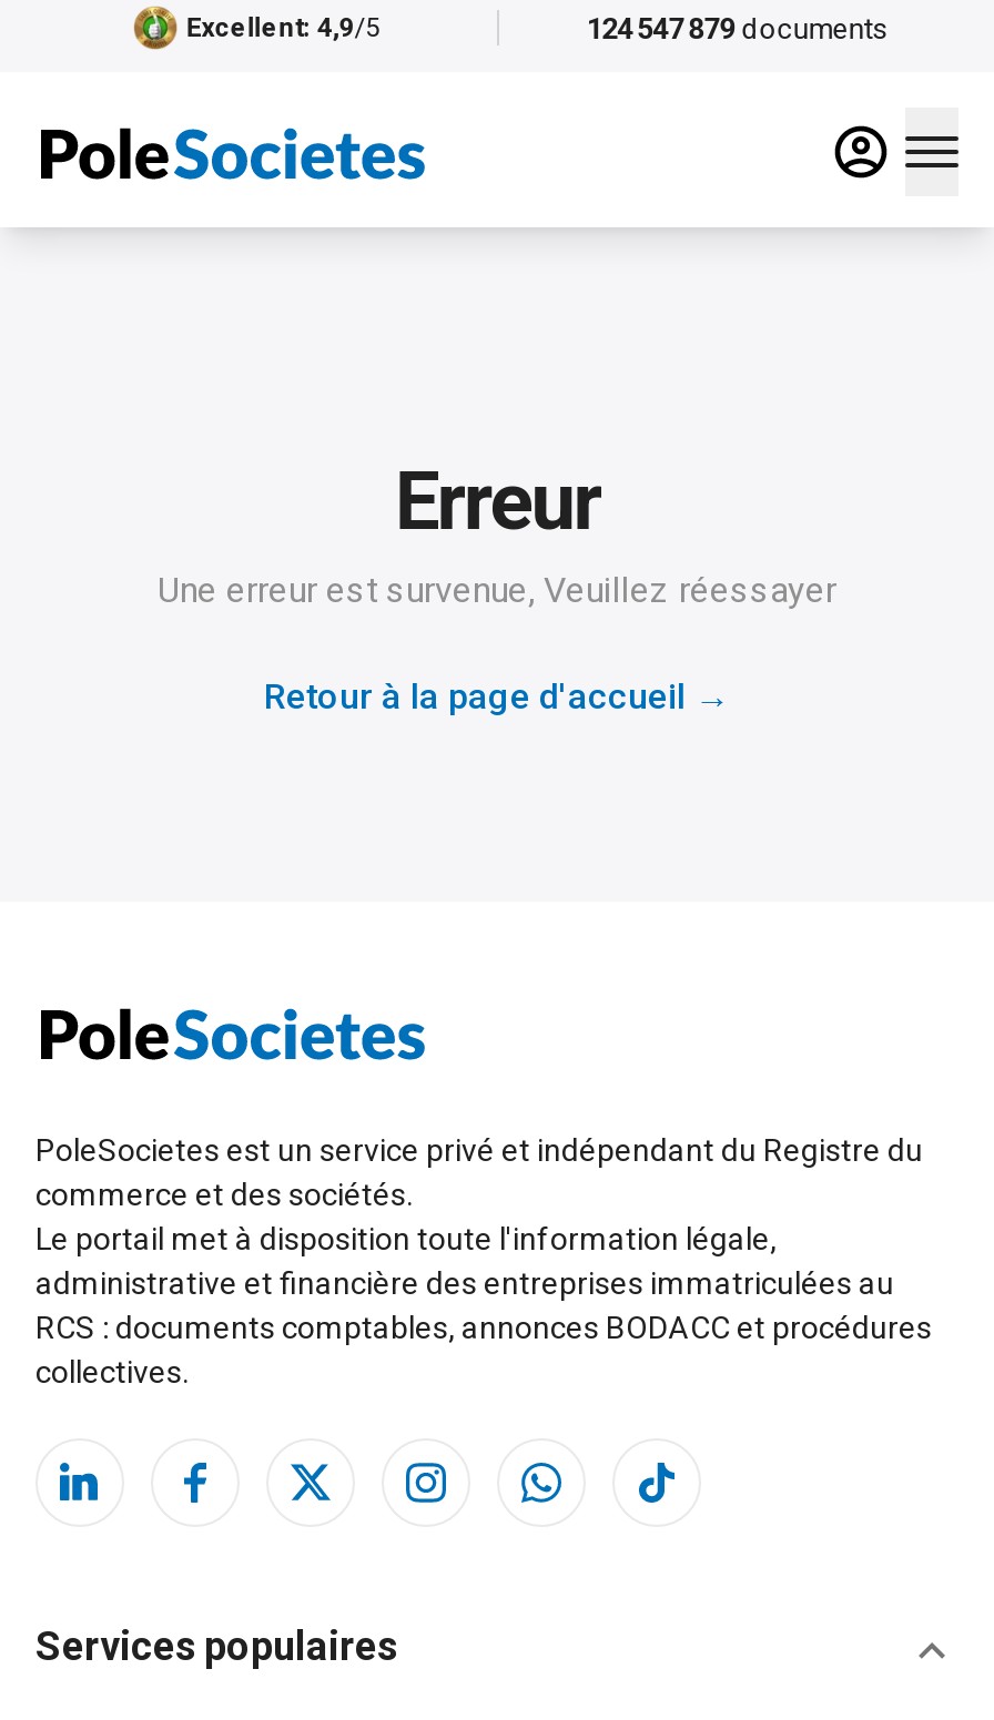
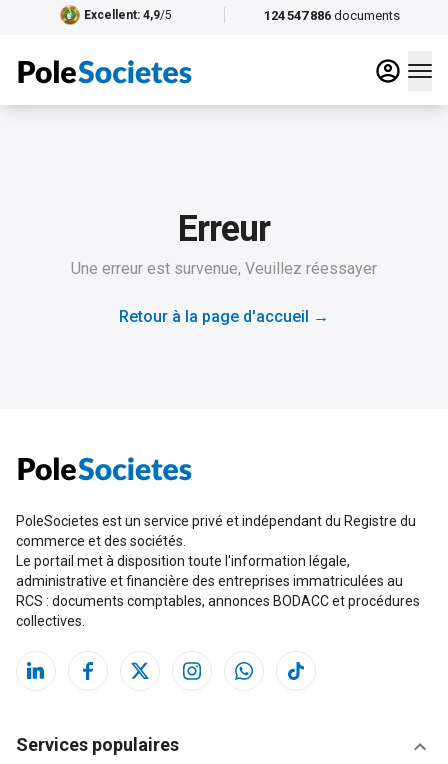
[586,11,888,44] 124 547 879 documents -> [264,7,400,22] 124 547 886 documents

